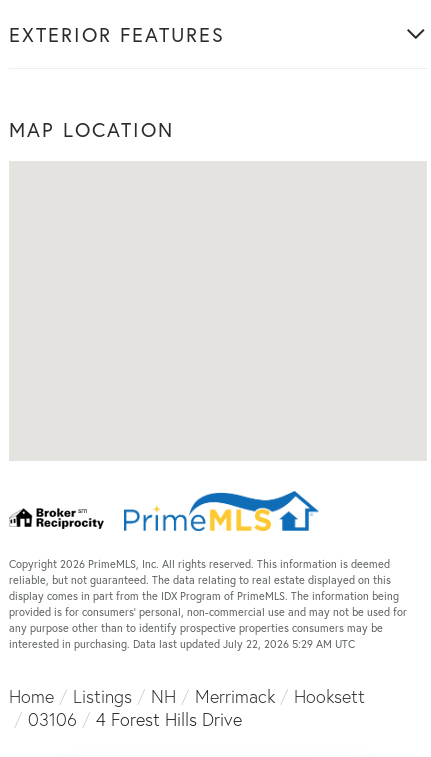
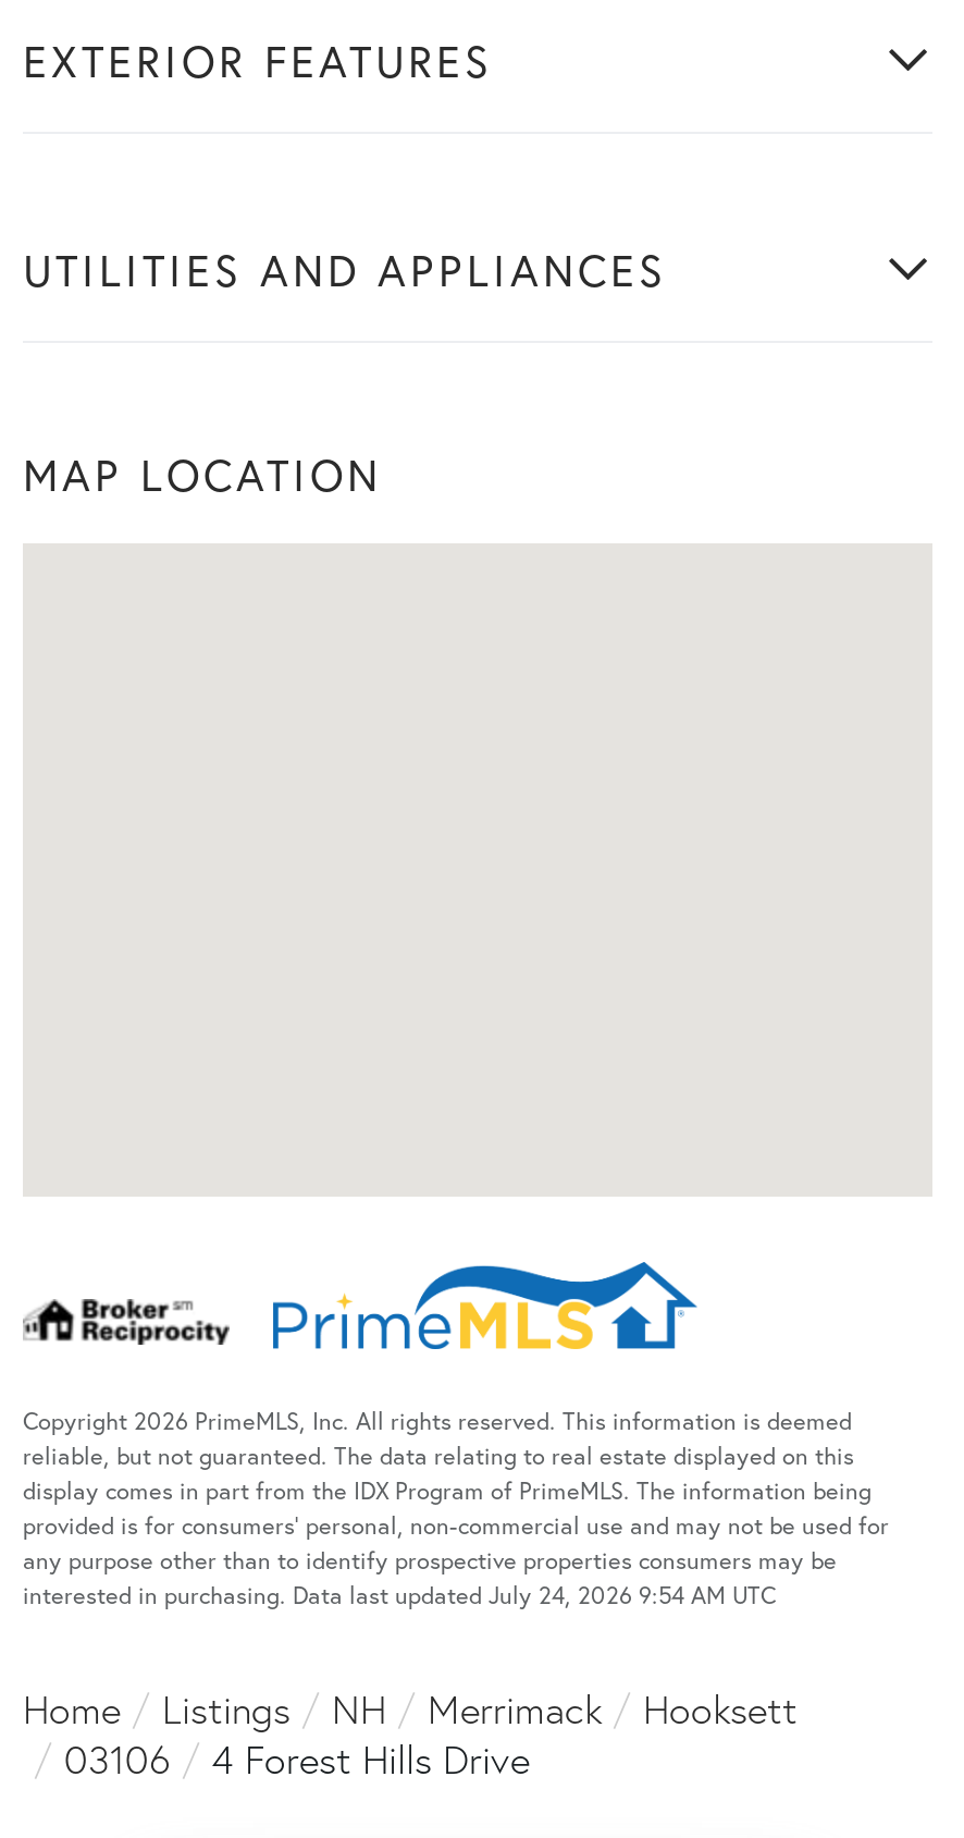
none -> [23,242,667,296] UTILITIES AND APPLIANCES
[9,637,355,651] interested in purchasing. Data last updated July 22, 2026 5:29 AM UTC -> [23,1579,776,1610] interested in purchasing. Data last updated July 24, 2026 9:54 AM UTC

